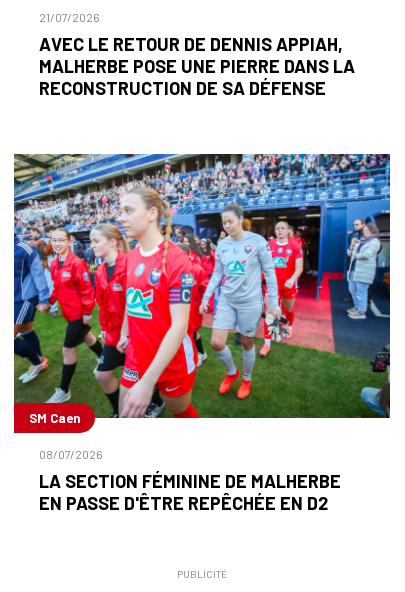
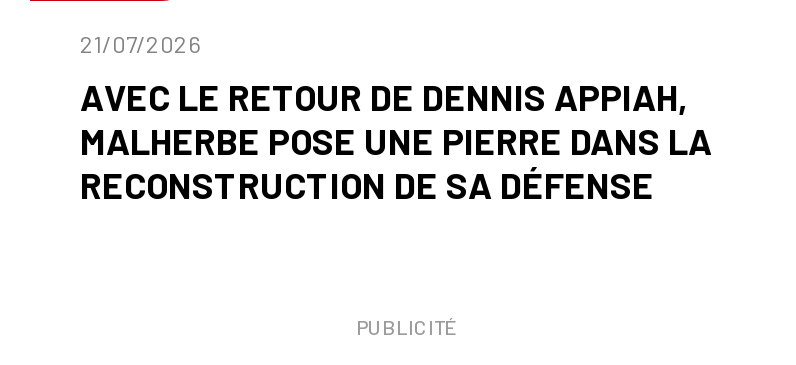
[13,153,391,514] [image] | SM Caen | 08/07/2026 | LA SECTION FÉMININE DE MALHERBE | EN PASSE D'ÊTRE REPÊCHÉE EN D2 -> none

